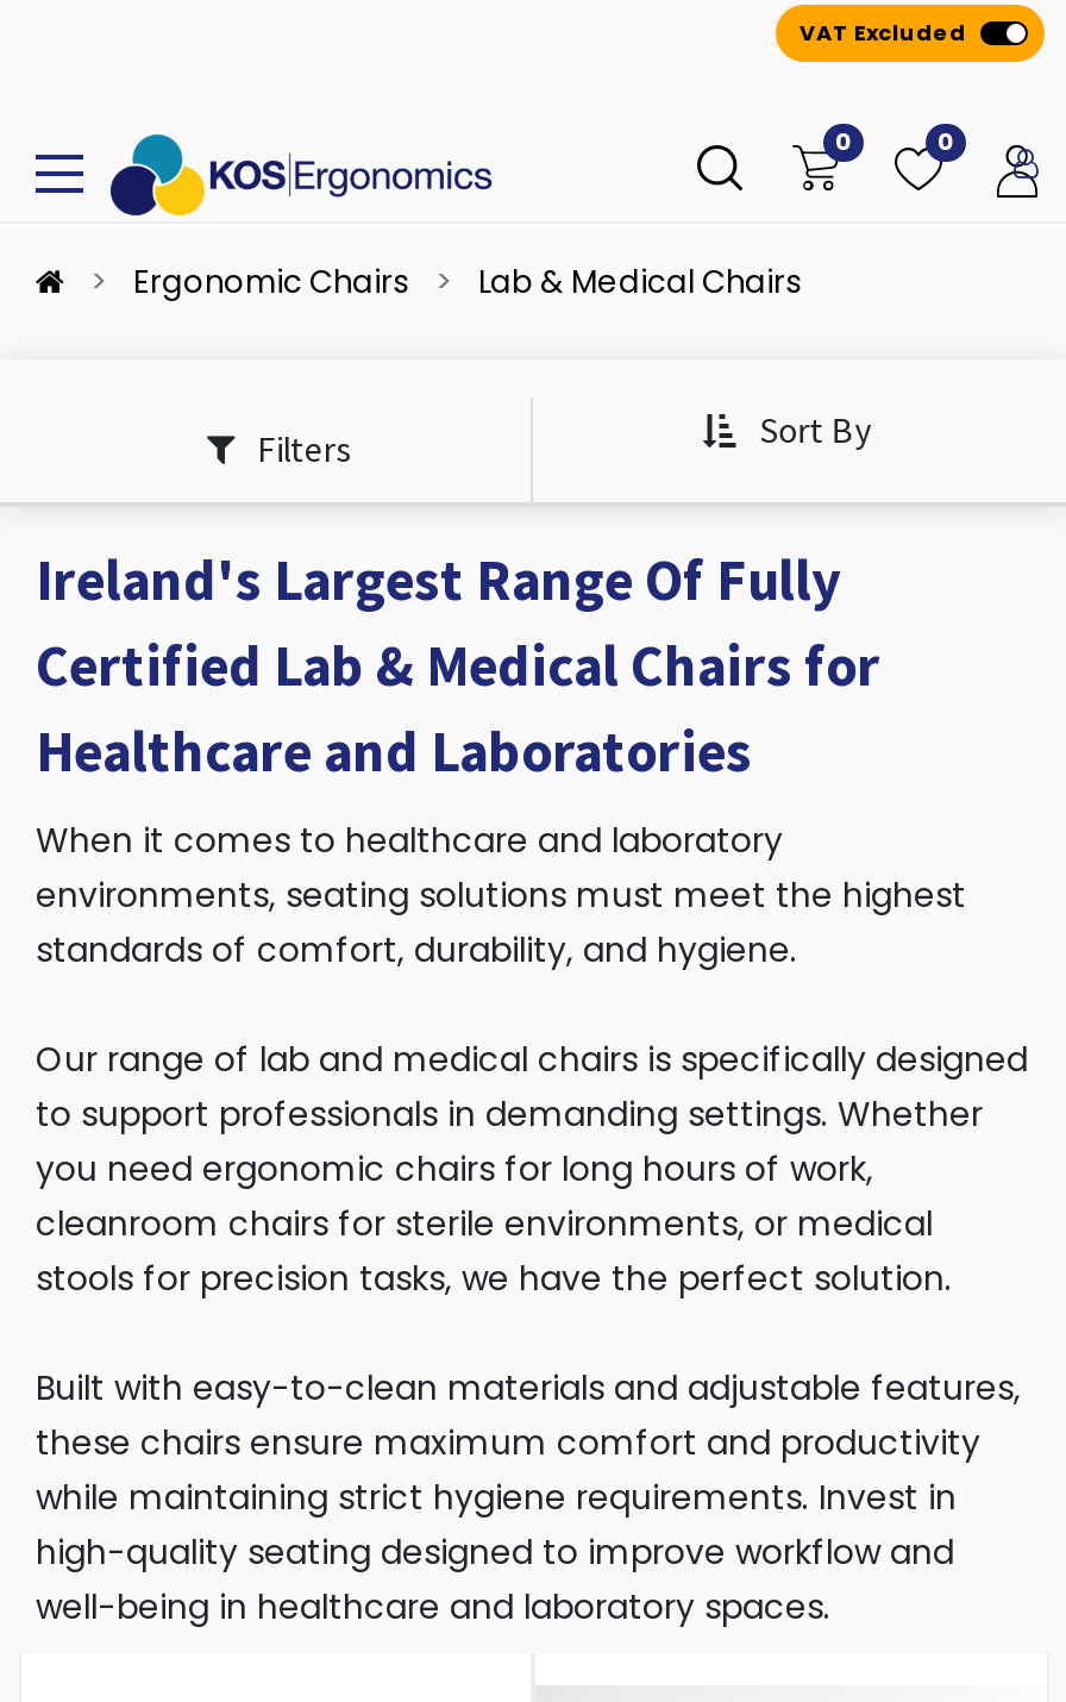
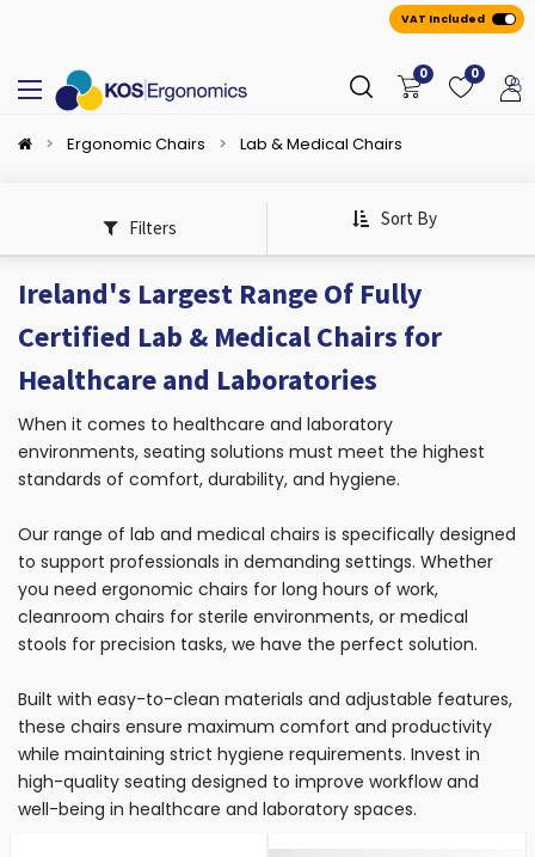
[799,19,966,48] VAT Excluded -> [401,12,485,26] VAT Included

